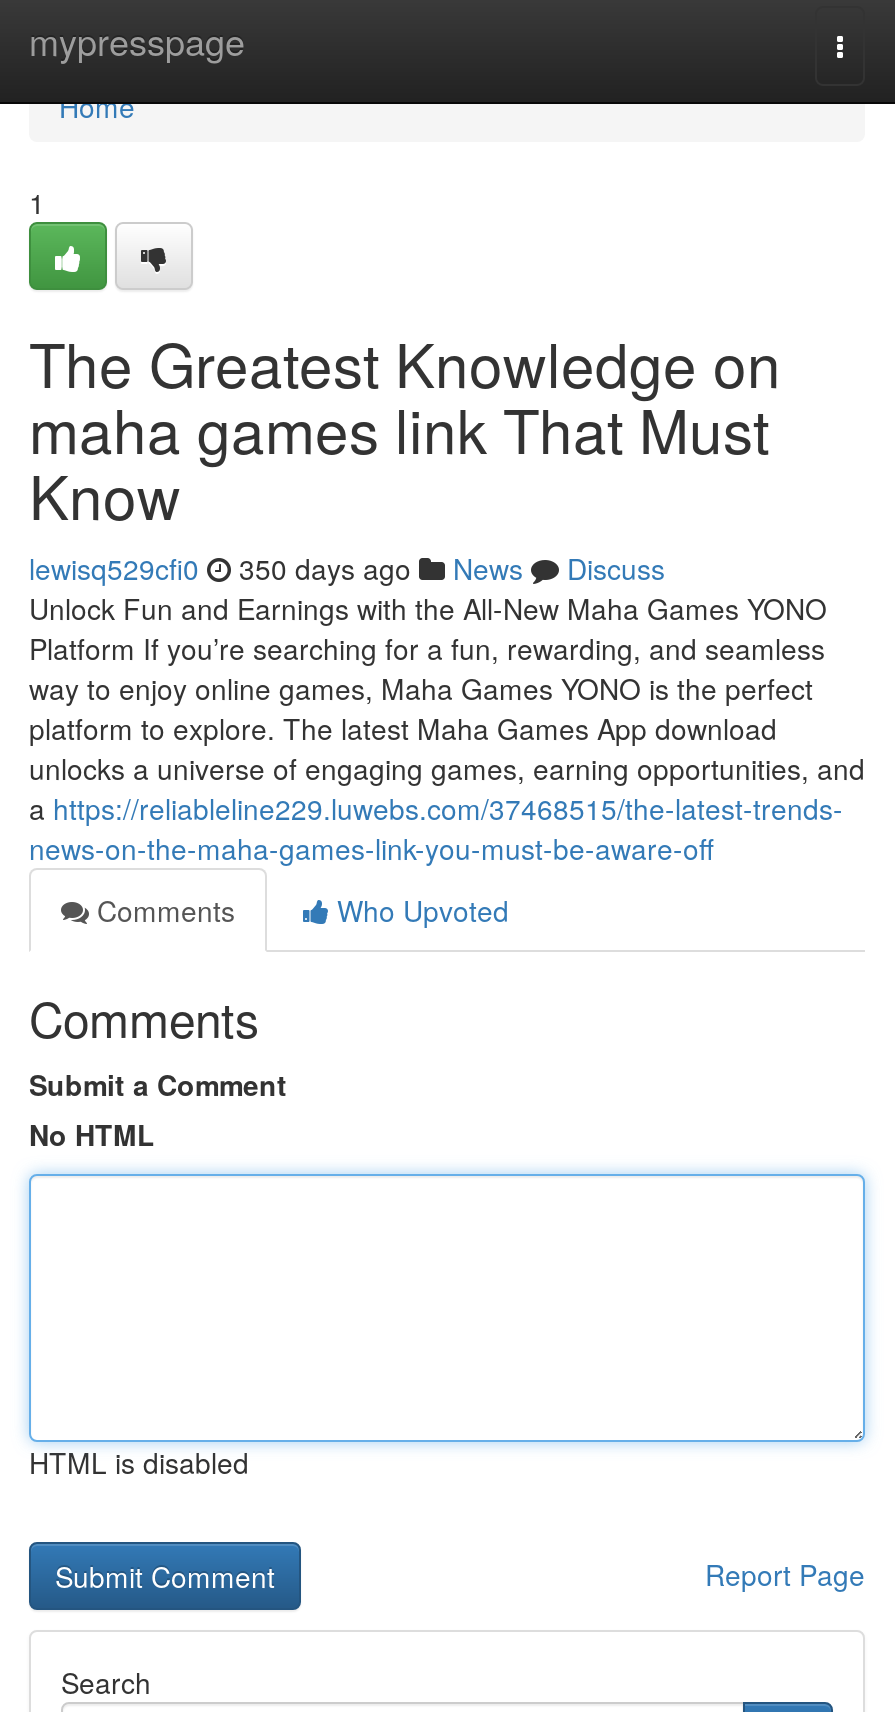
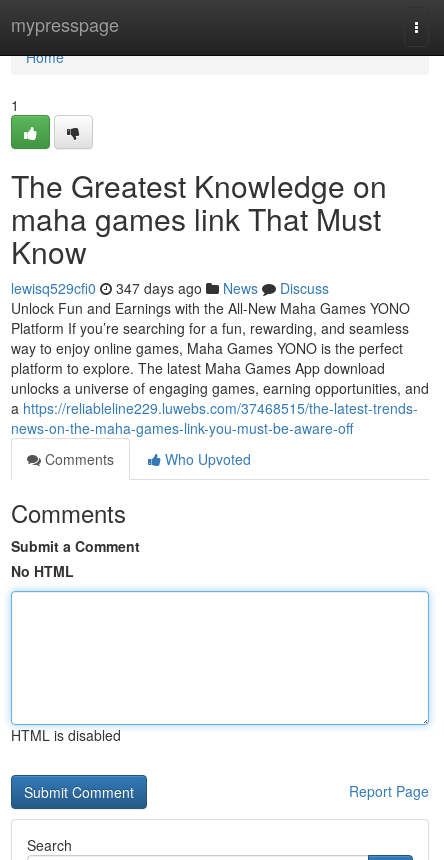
[29,548,665,588] lewisq529cfi0 350 days ago News Discuss -> [11,278,329,298] lewisq529cfi0 347 days ago News Discuss

